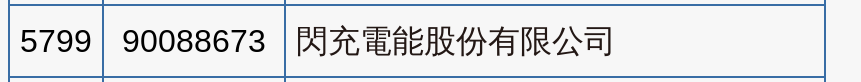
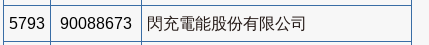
[20,24,616,58] 5799 90088673 閃充電能股份有限公司 -> [9,15,307,32] 5793 90088673 閃充電能股份有限公司

